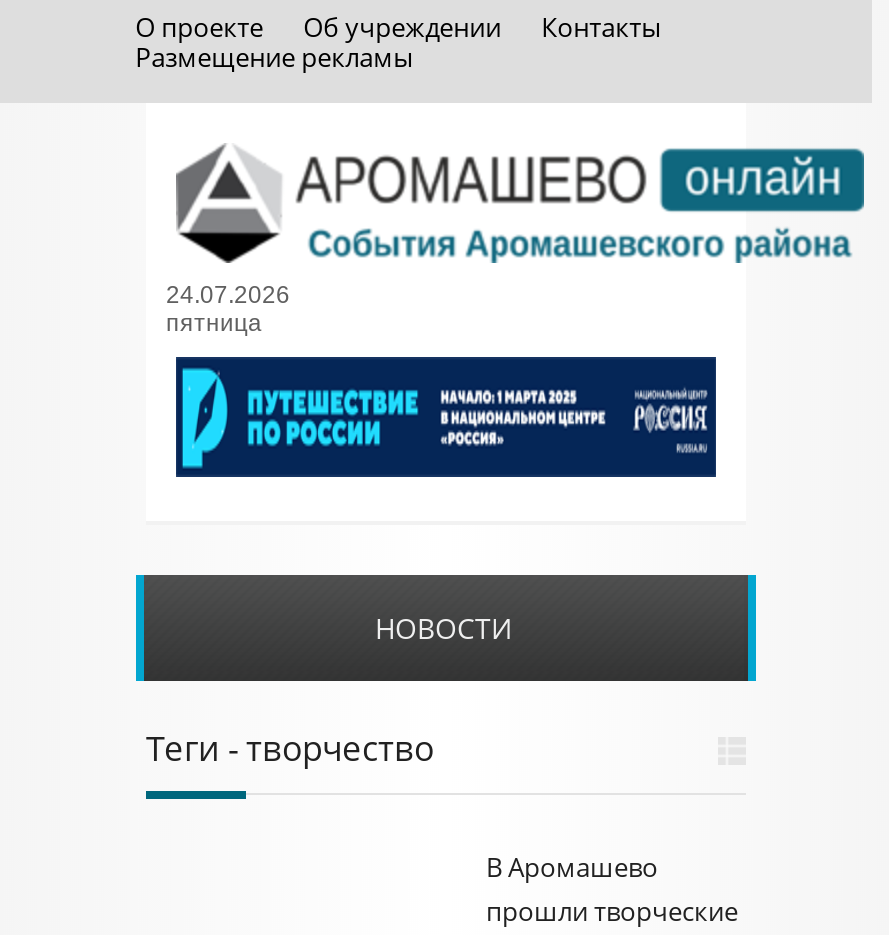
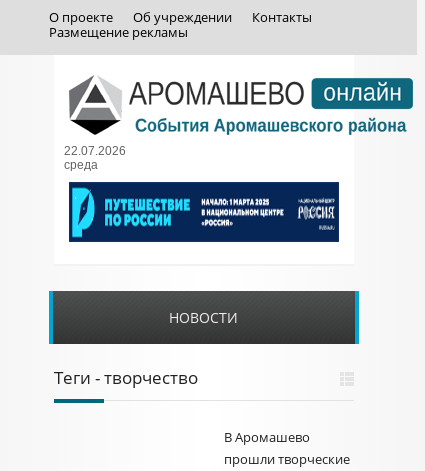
[166,281,290,337] 24.07.2026 | пятница -> [64,144,126,172] 22.07.2026 | среда

